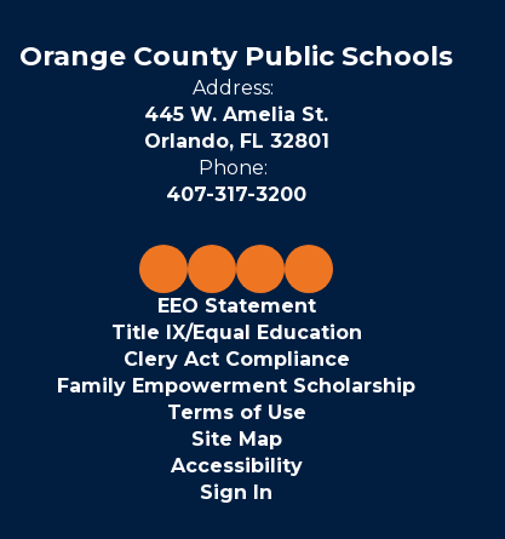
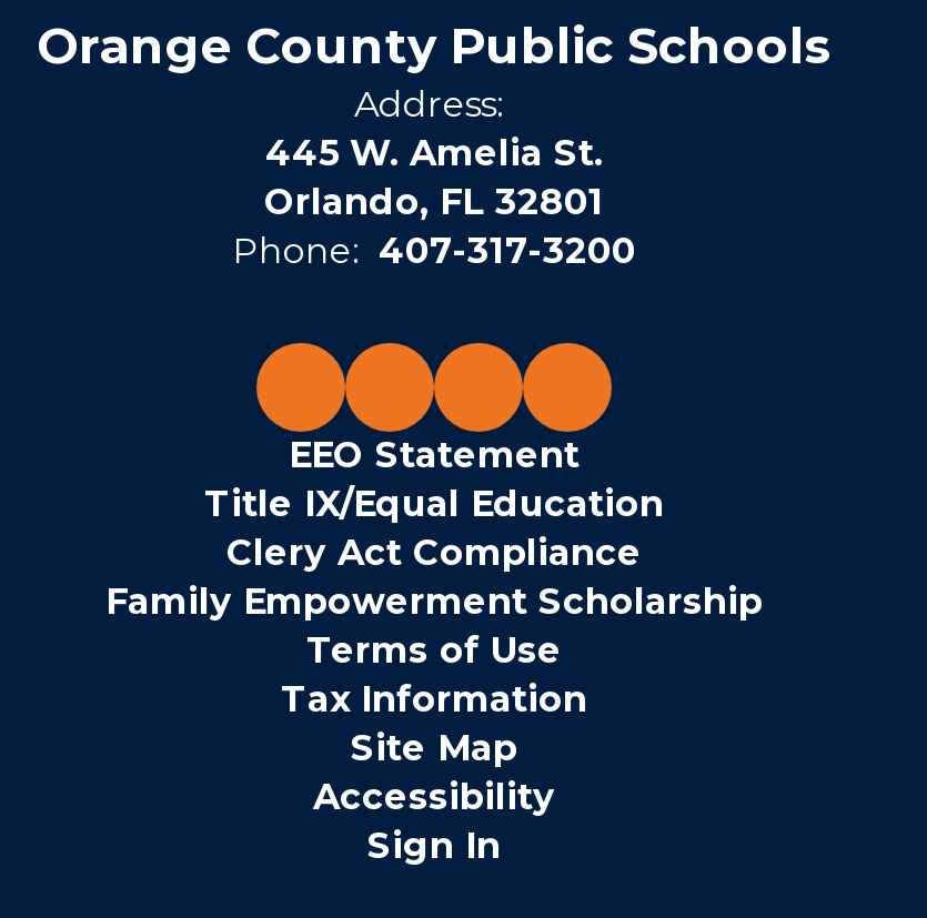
moved [57,294,415,424] -> [105,434,763,672]: EEO Statement | Title IX/Equal Education | Clery Act Compliance | Family Empowerment Scholarship | Terms of Use
none -> [281,678,587,720] Tax Information

